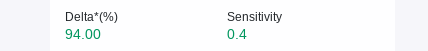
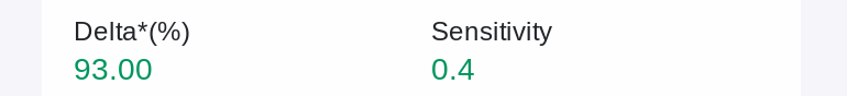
[64,25,100,41] 94.00 -> [74,50,153,85] 93.00

